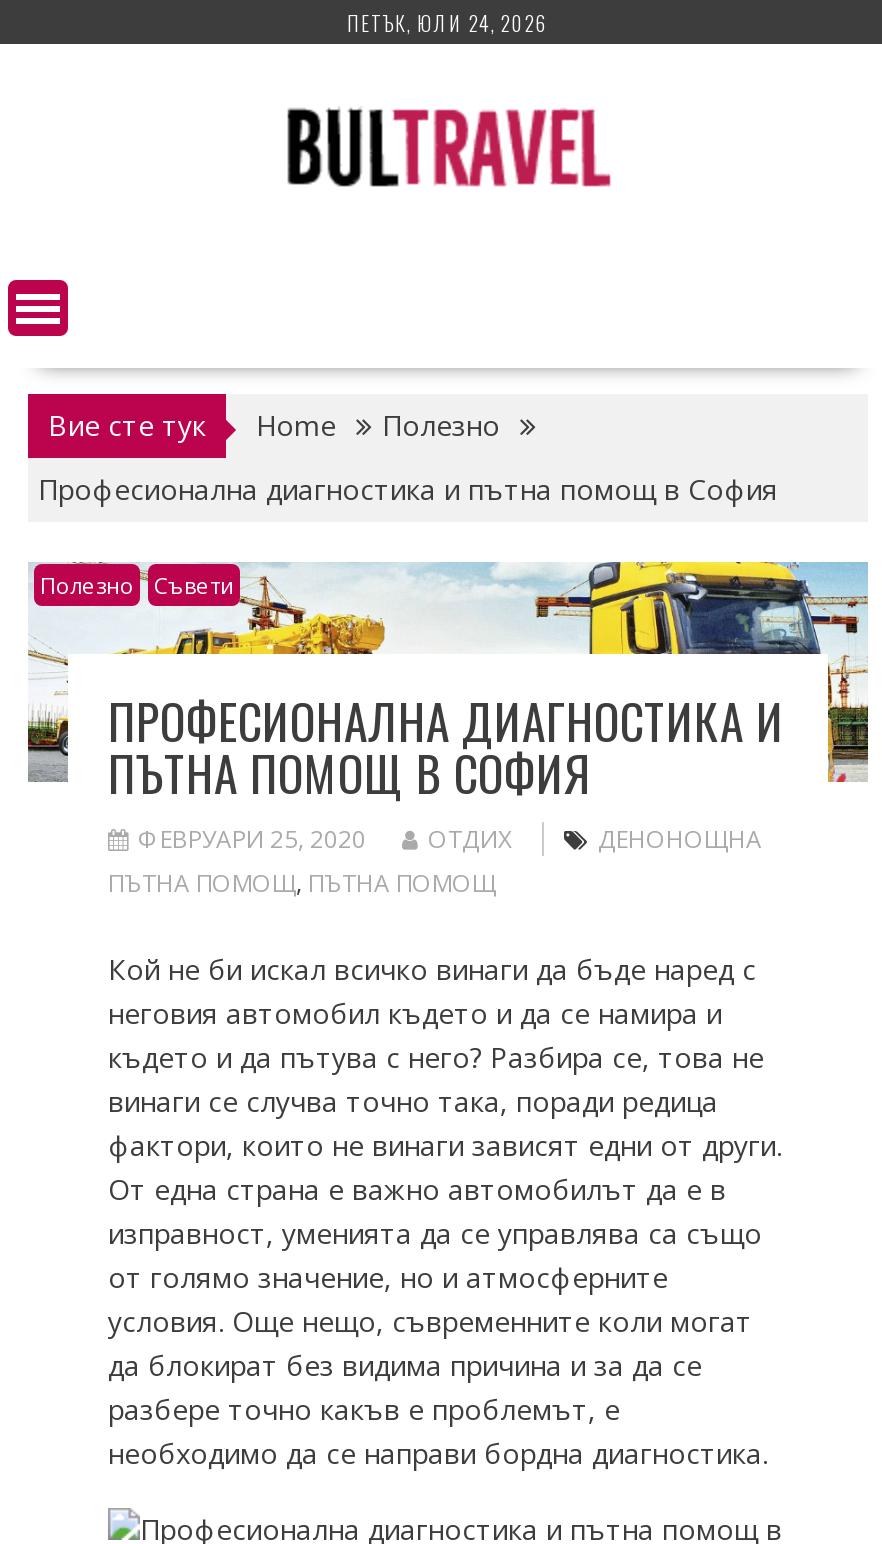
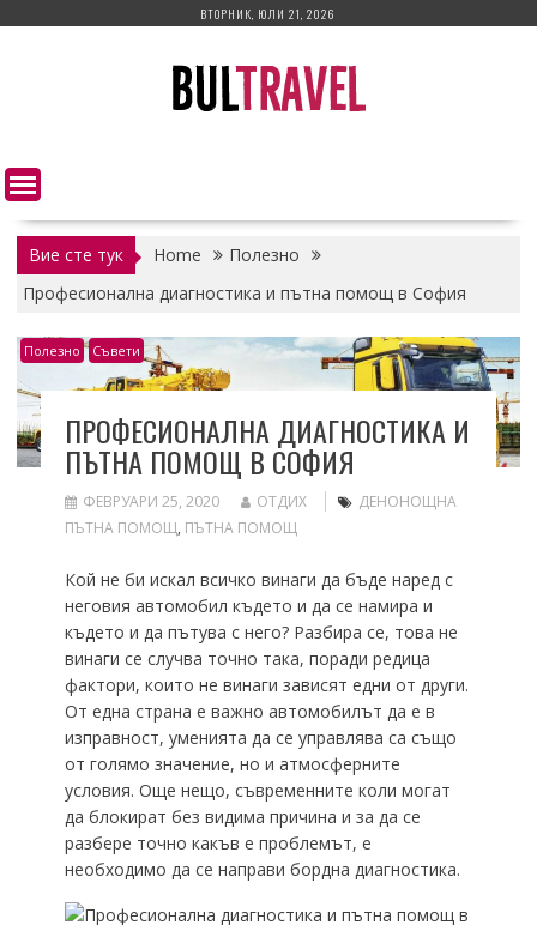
[347,8,549,38] ПЕТЪК, ЮЛИ 24, 2026 -> [201,5,336,23] ВТОРНИК, ЮЛИ 21, 2026

